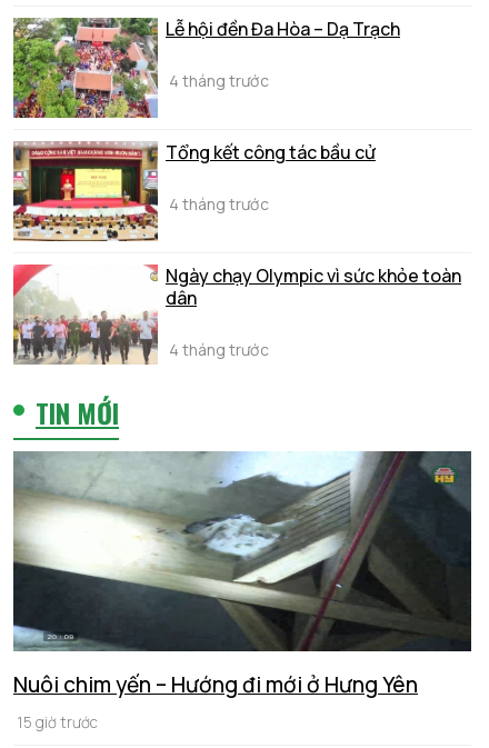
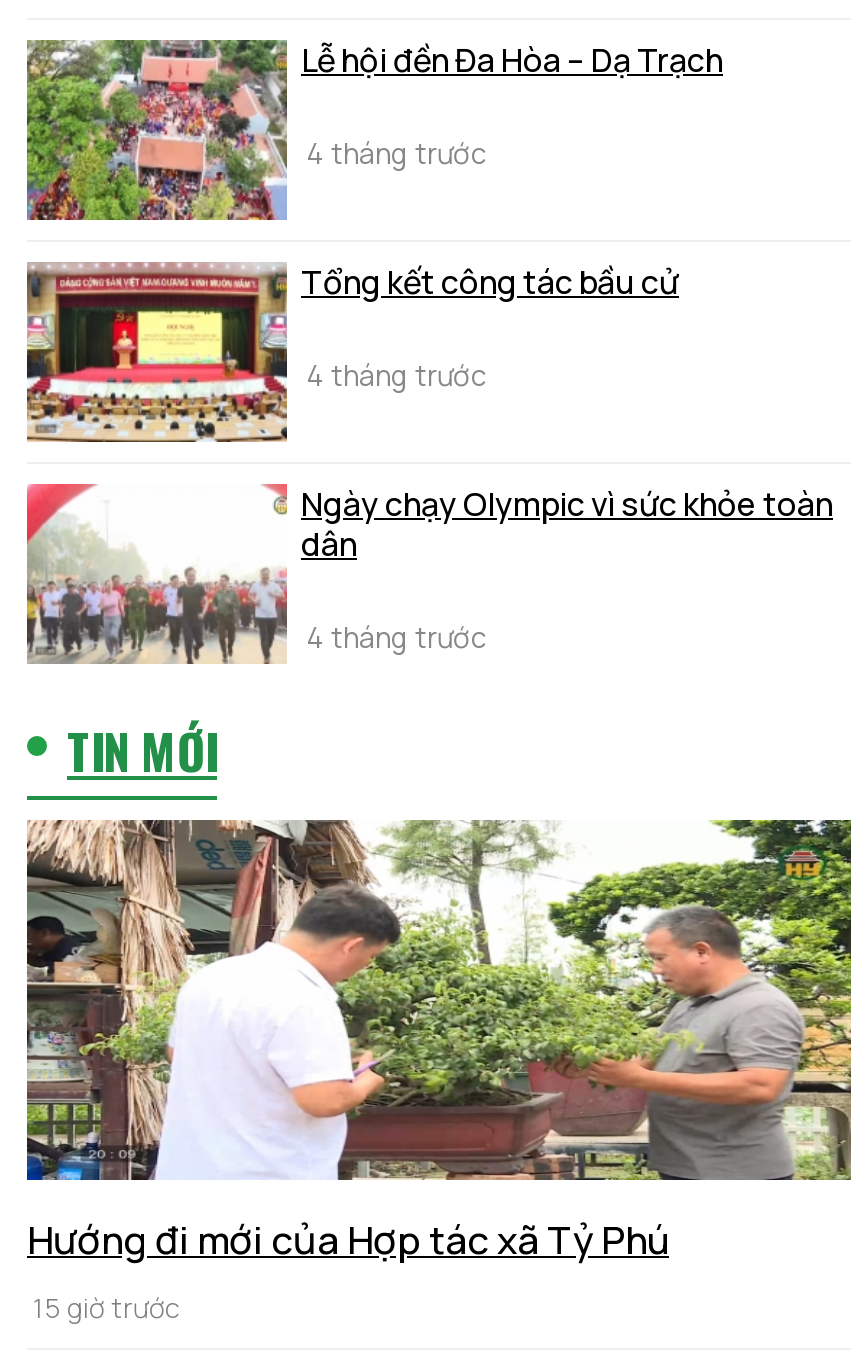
[12,450,472,699] [image] | Nuôi chim yến – Hướng đi mới ở Hưng Yên -> [25,818,853,1266] [image] | Hướng đi mới của Hợp tác xã Tỷ Phú

